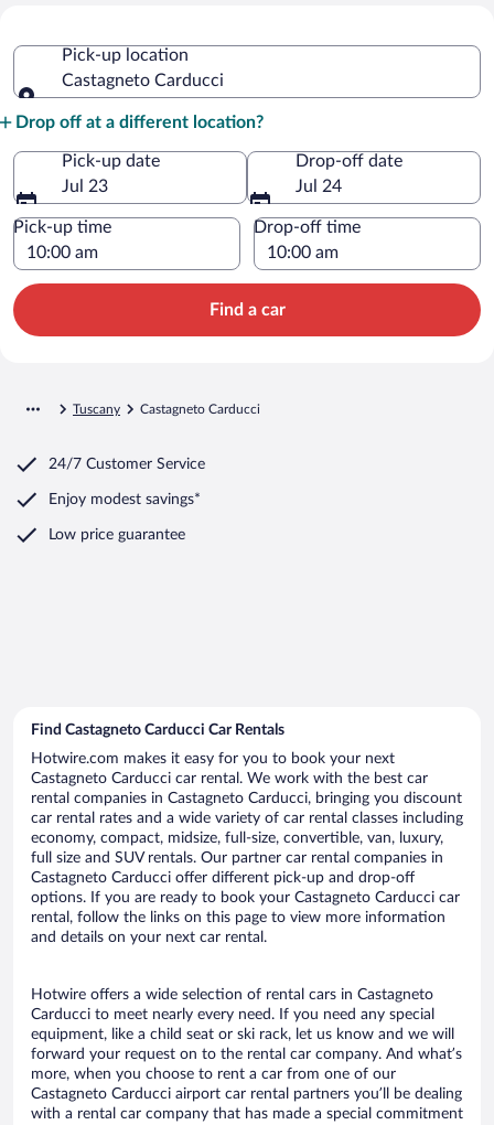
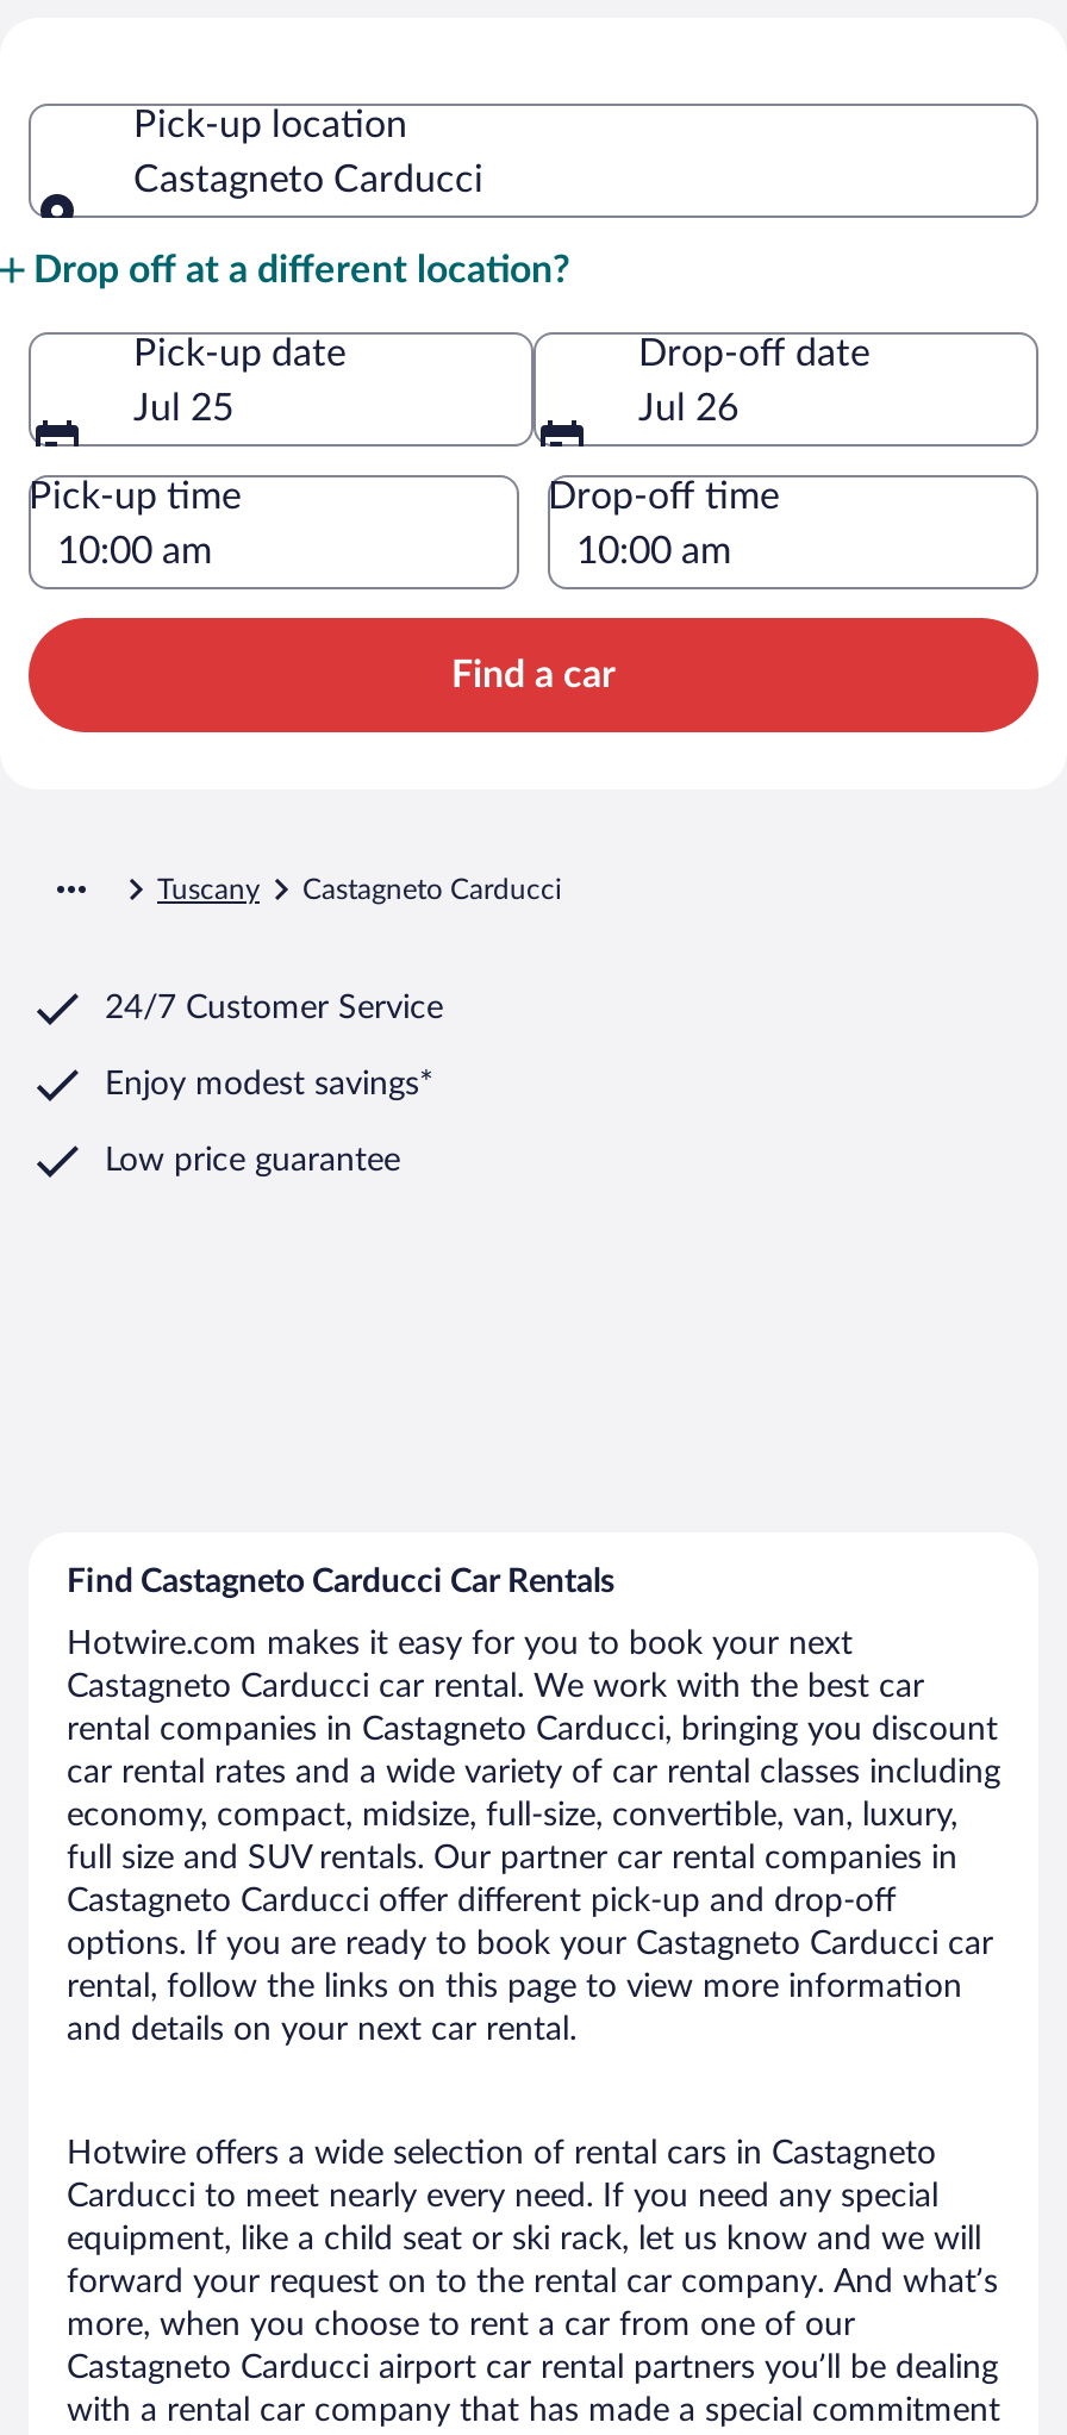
[62,177,108,195] Jul 23 -> [133,389,233,427] Jul 25
[296,177,342,195] Jul 24 -> [638,389,738,427] Jul 26

